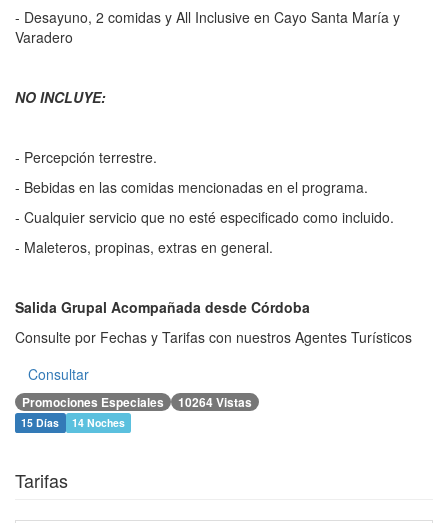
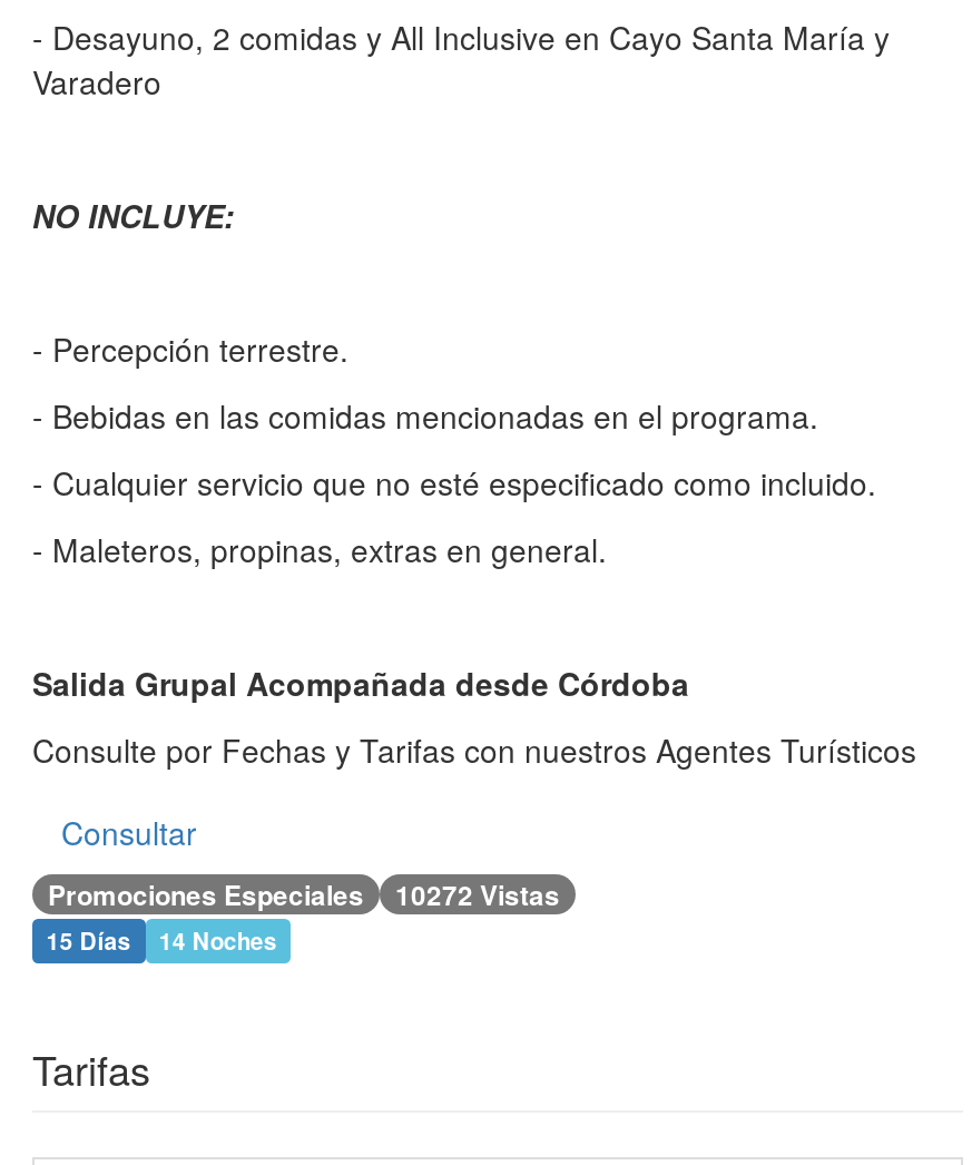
[22,393,252,411] Promociones Especiales 10264 Vistas -> [48,874,560,914] Promociones Especiales 10272 Vistas

